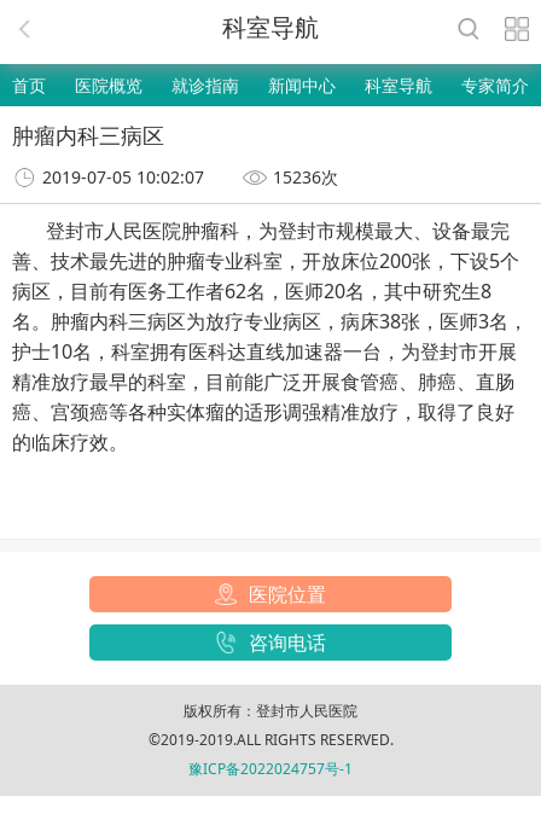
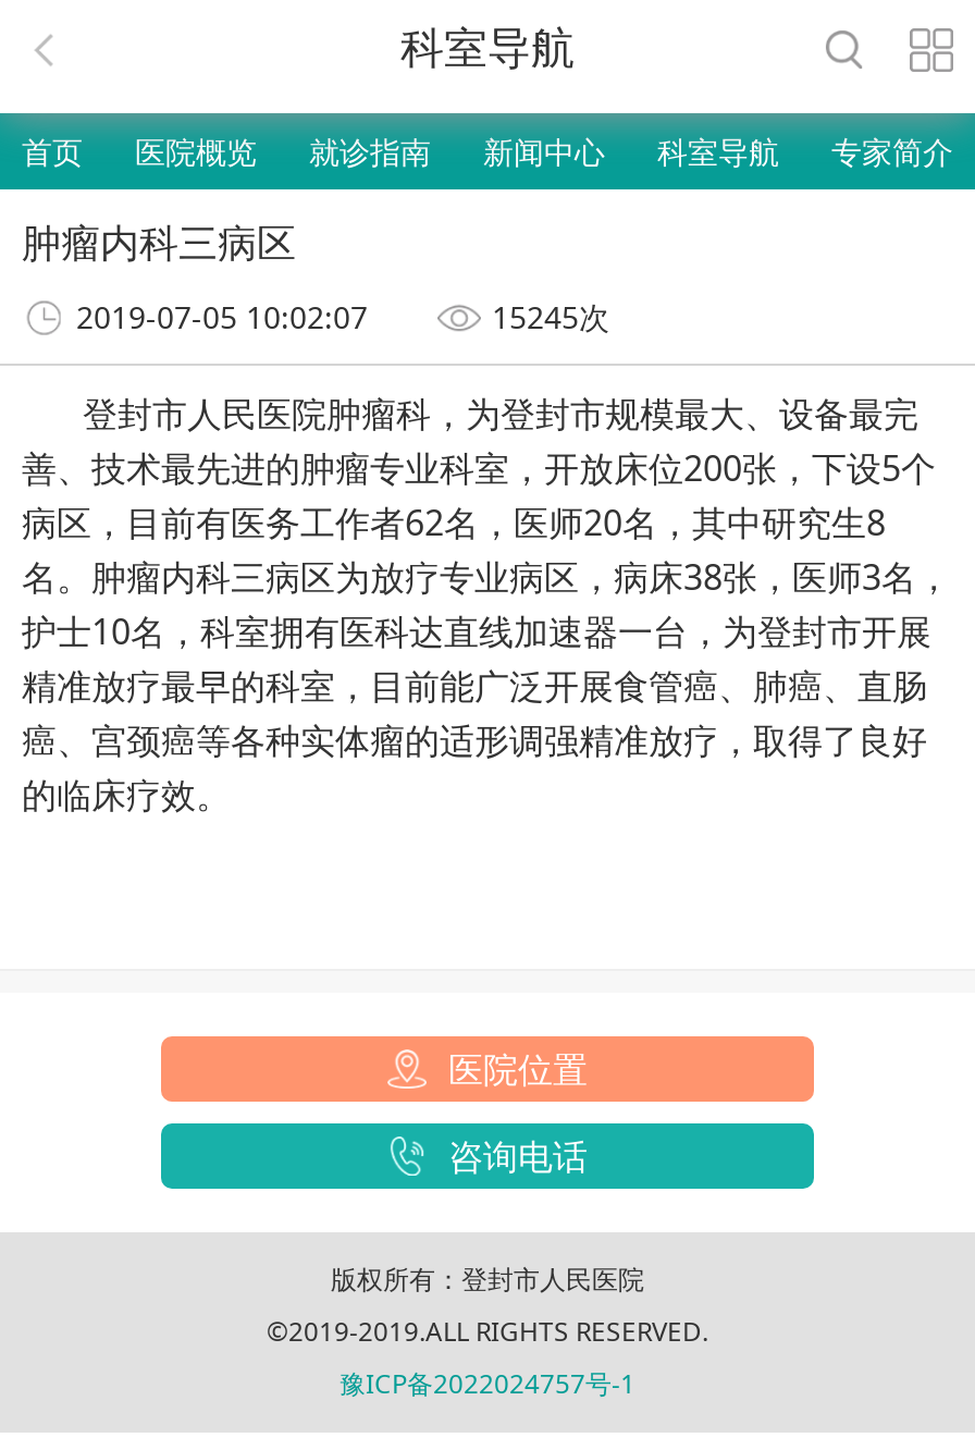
[273,165,338,188] 15236次 -> [492,296,609,337] 15245次

